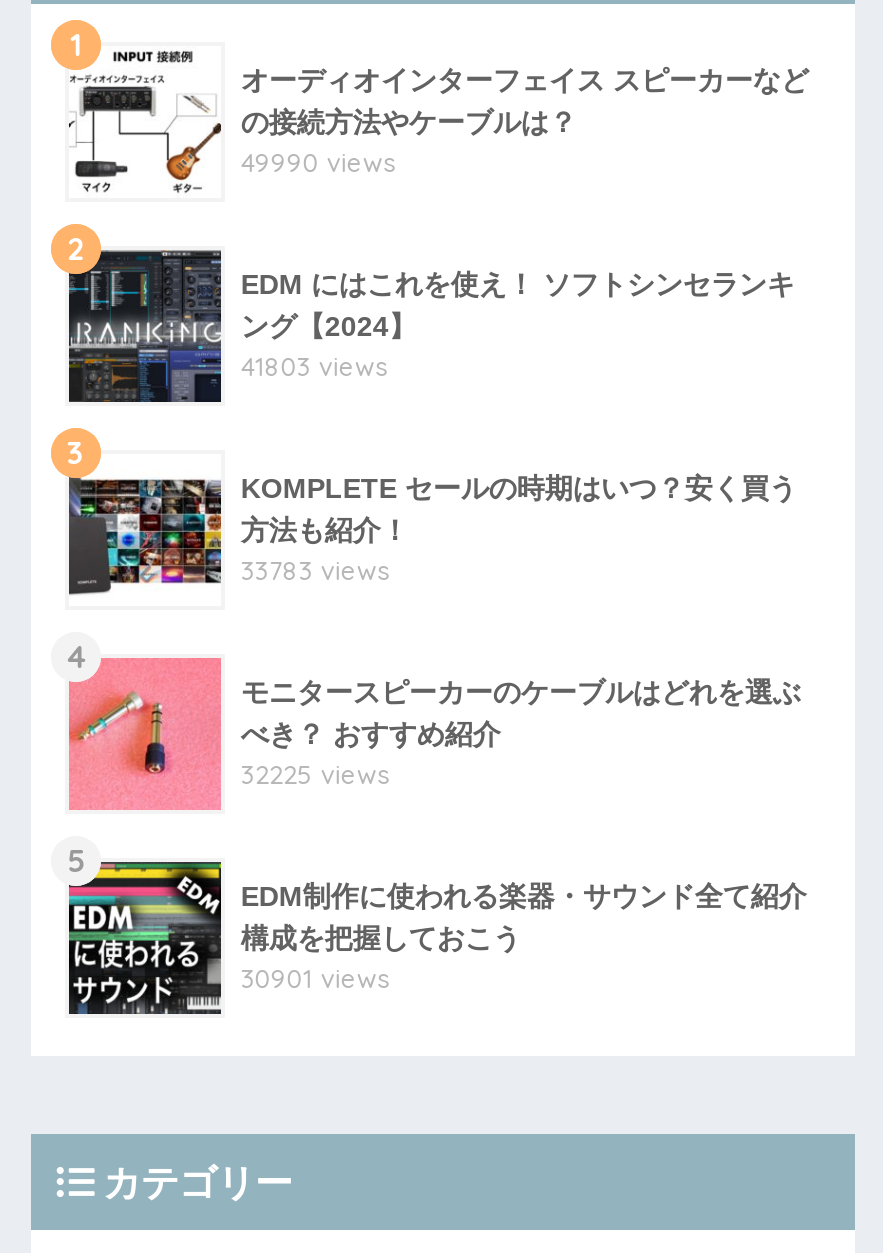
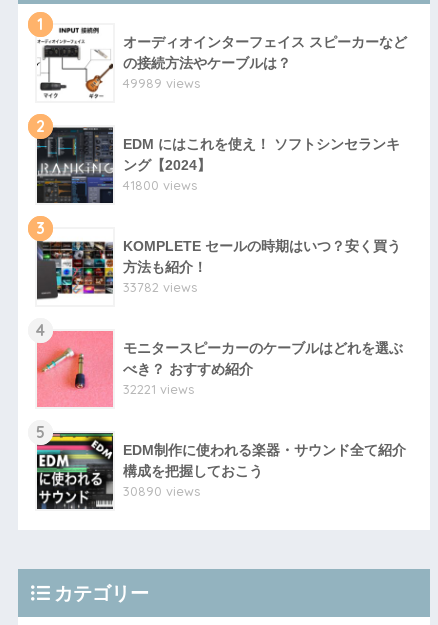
[241,146,395,178] 49990 views -> [123,75,200,91] 49989 views
[241,350,387,382] 41803 views -> [123,177,197,193] 41800 views
[241,554,389,586] 33783 views -> [123,279,197,295] 33782 views
[241,758,389,790] 32225 views -> [123,381,194,397] 32221 views
[241,962,389,994] 30901 views -> [123,483,200,499] 30890 views

